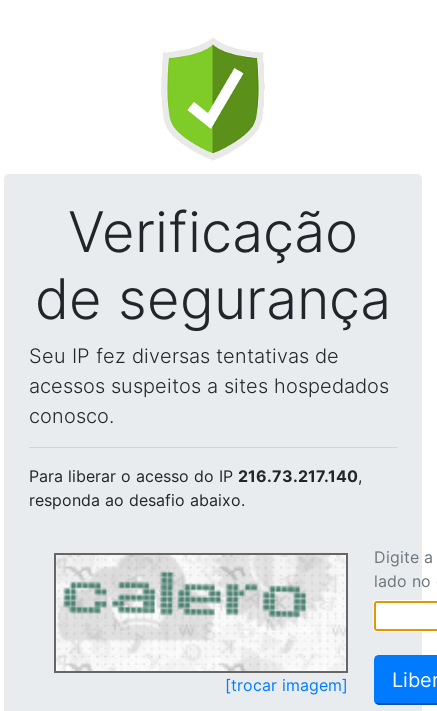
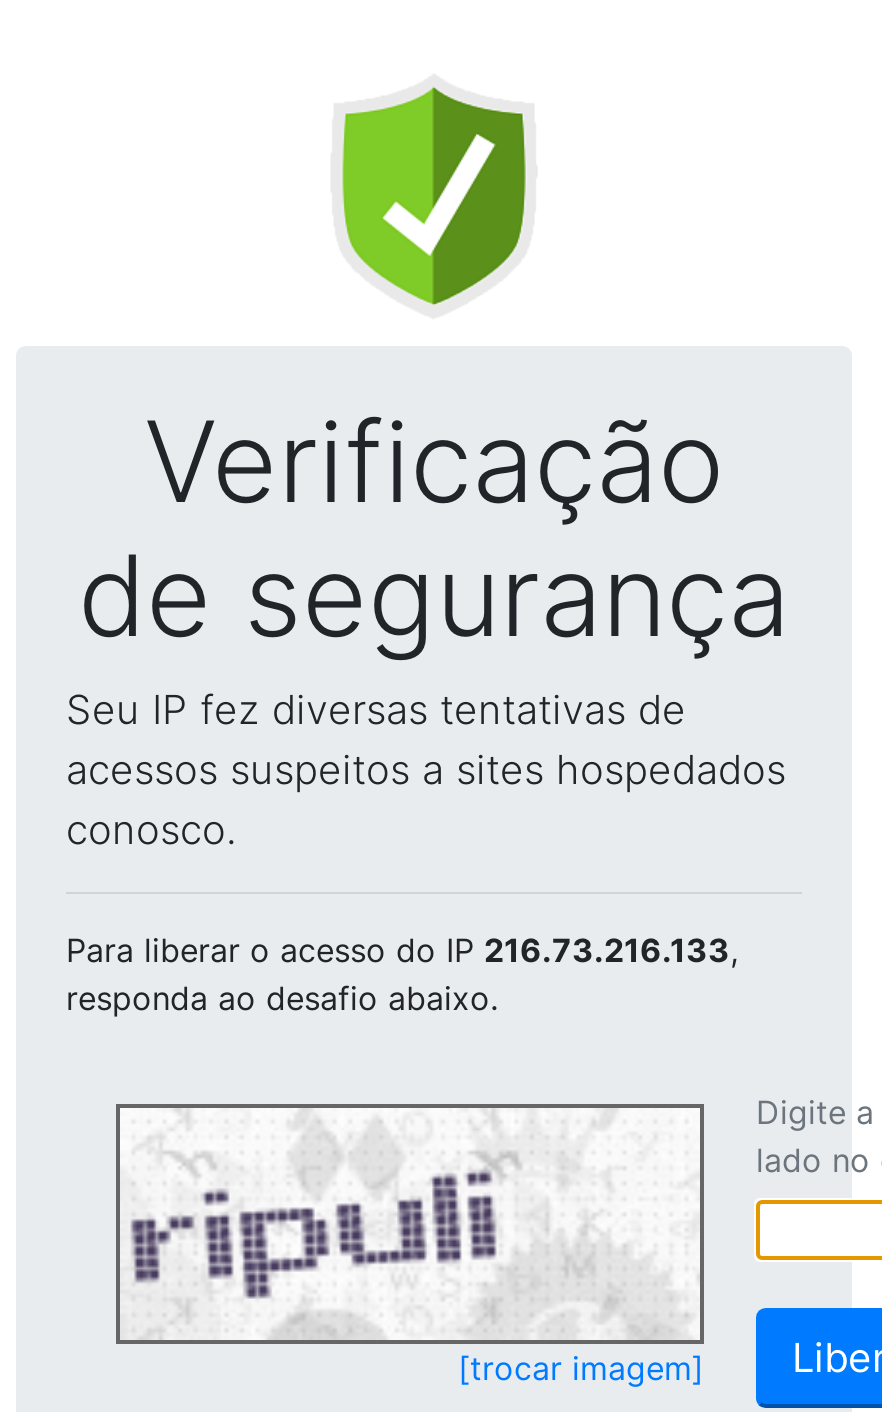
[29,466,362,486] Para liberar o acesso do IP 216.73.217.140, -> [66,930,738,970] Para liberar o acesso do IP 216.73.216.133,
[59,557,331,670] [image] -> [130,1110,674,1336] [image]

